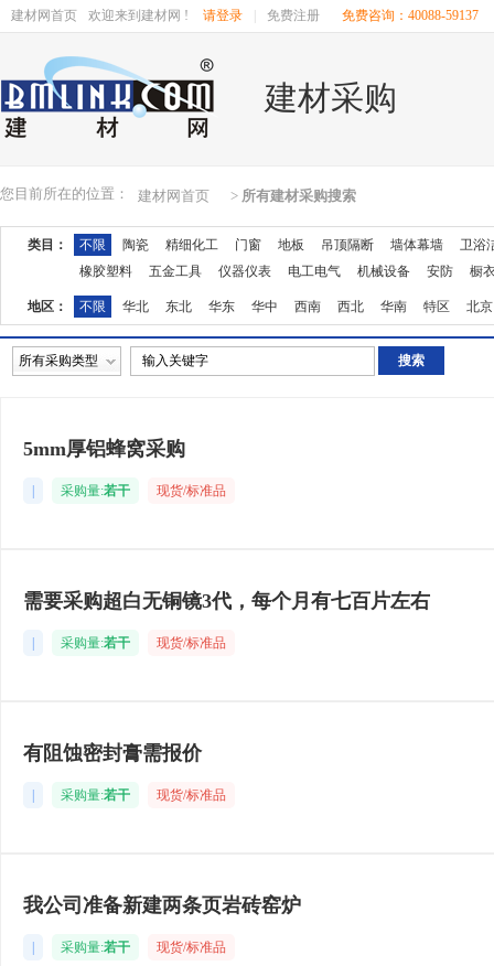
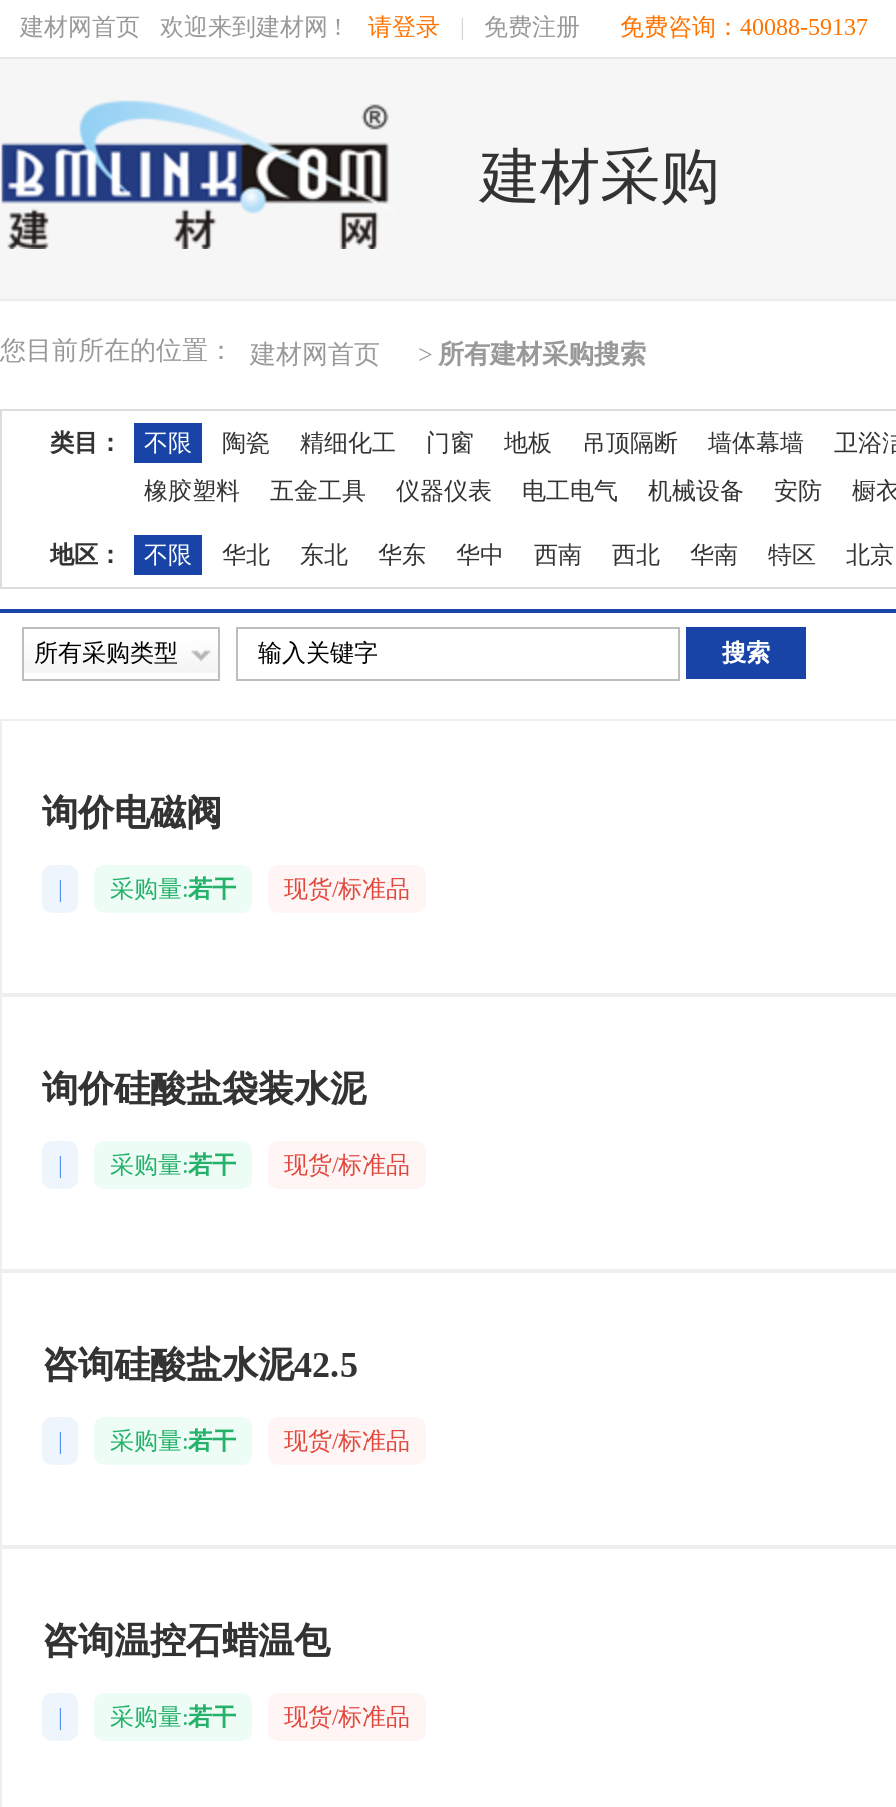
[23,438,185,460] 5mm厚铝蜂窝采购 -> [42,793,222,833] 询价电磁阀
[23,590,430,612] 需要采购超白无铜镜3代，每个月有七百片左右 -> [42,1069,366,1109] 询价硅酸盐袋装水泥
[23,742,202,764] 有阻蚀密封膏需报价 -> [42,1345,358,1385] 咨询硅酸盐水泥42.5
[23,894,301,916] 我公司准备新建两条页岩砖窑炉 -> [42,1621,330,1661] 咨询温控石蜡温包

